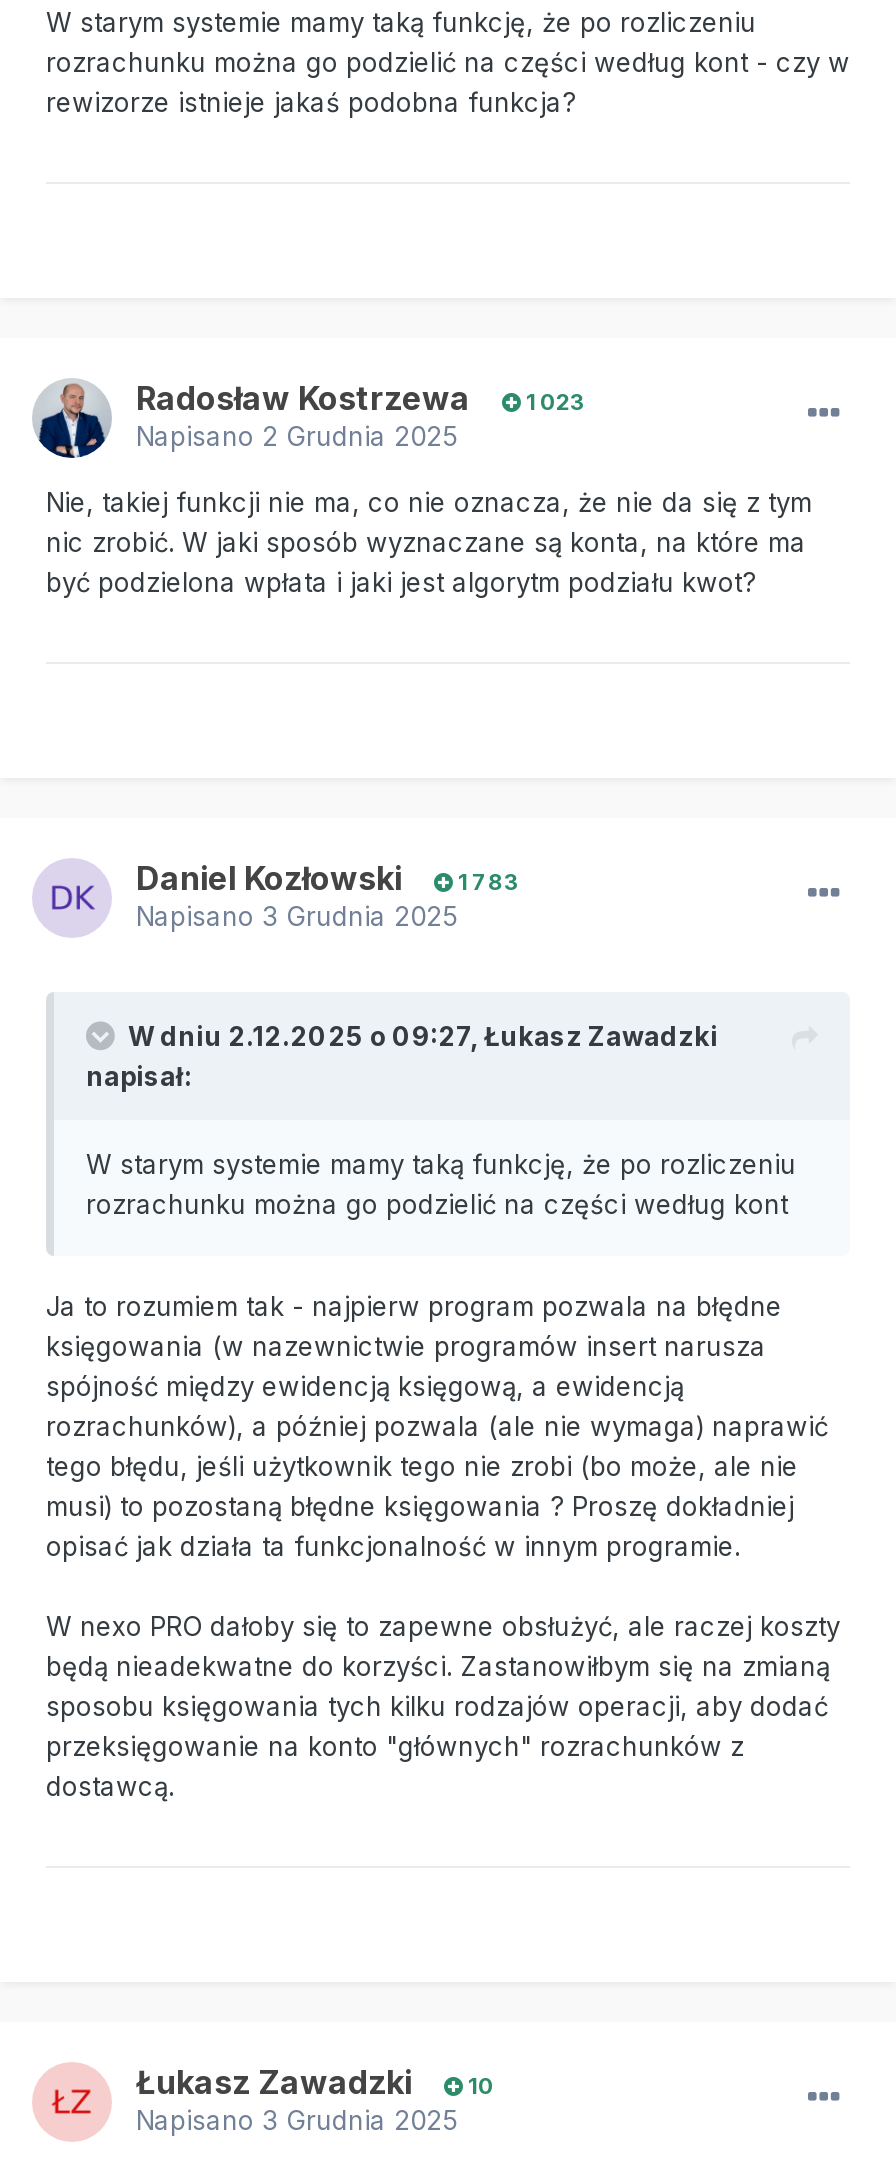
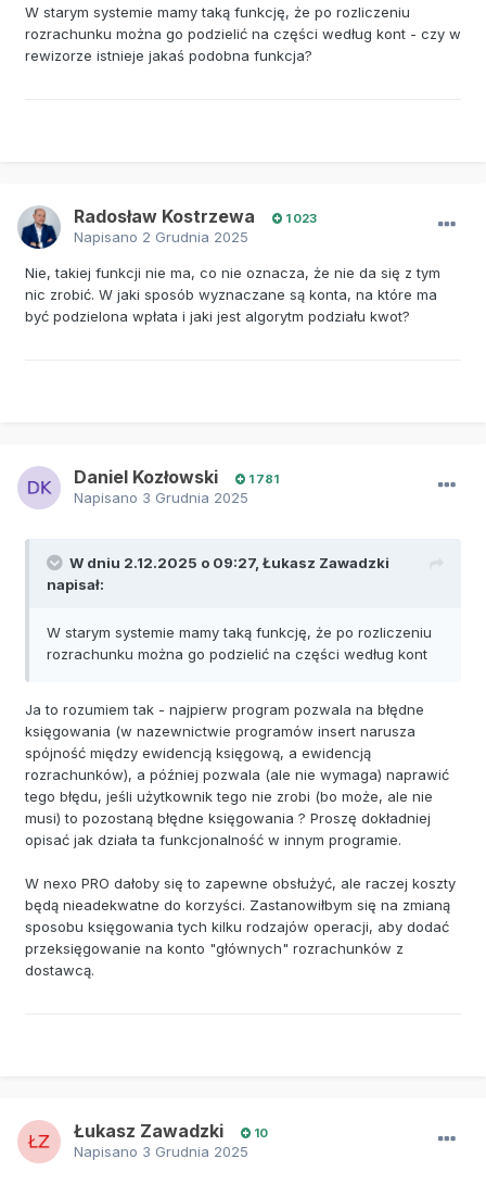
[136,858,518,898] Daniel Kozłowski 1 783 -> [74,466,279,488] Daniel Kozłowski 1 781

